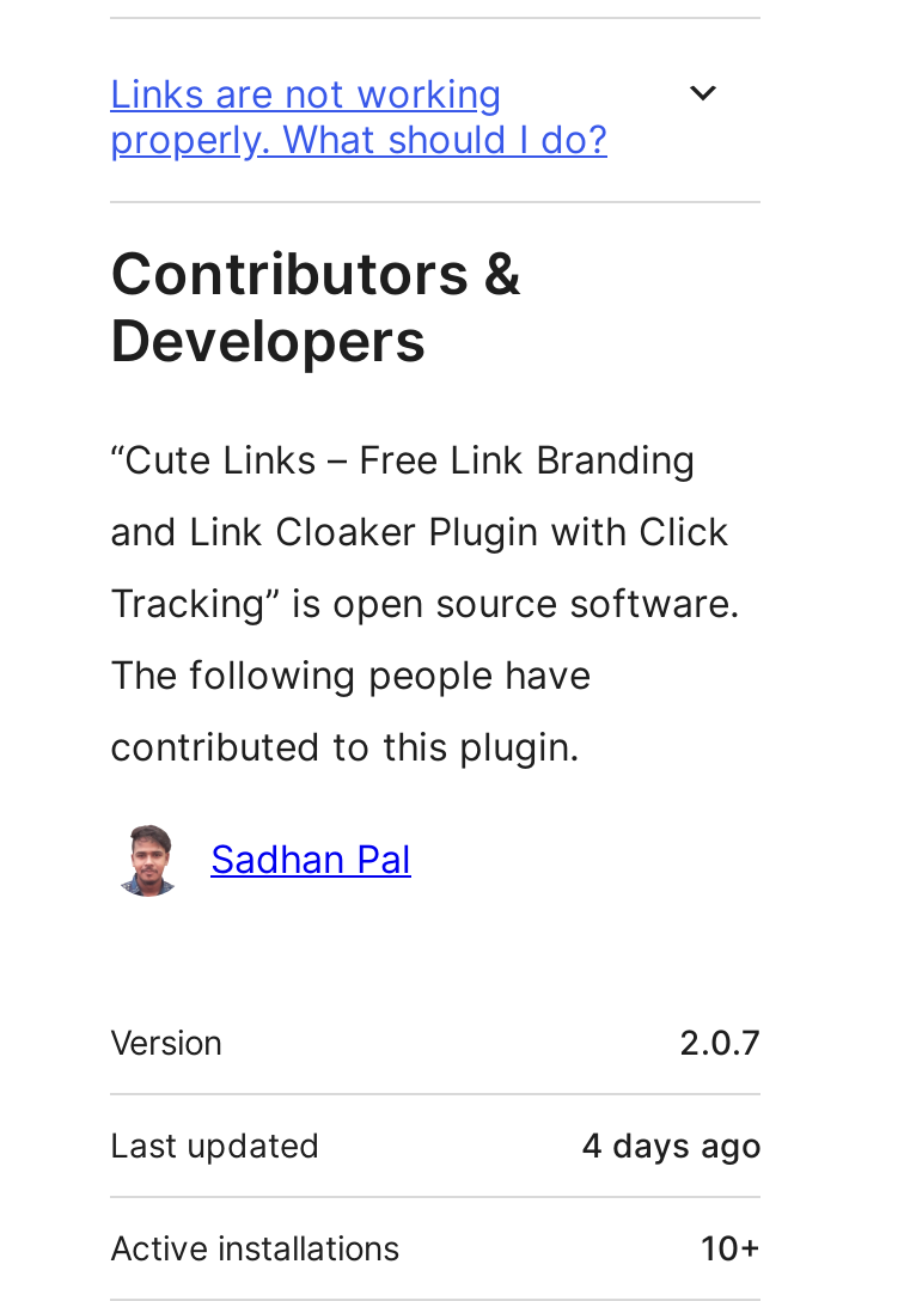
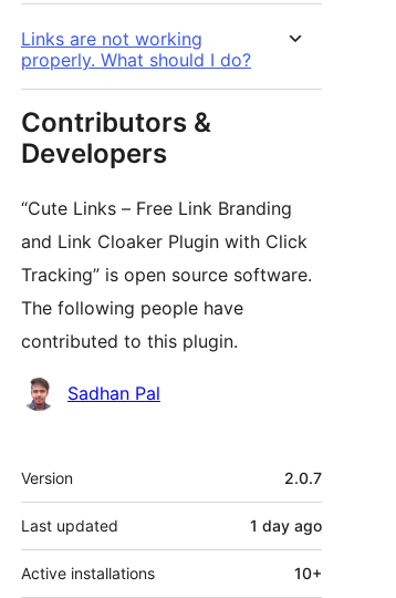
[581,1125,760,1165] 4 days ago -> [250,516,322,535] 1 day ago

